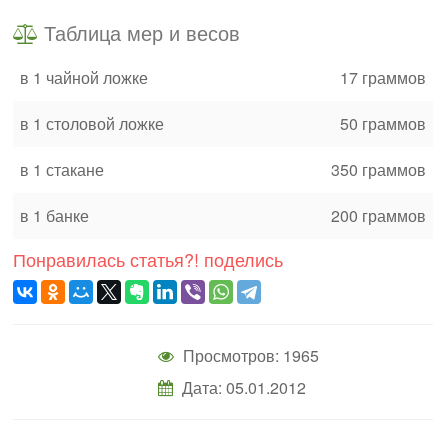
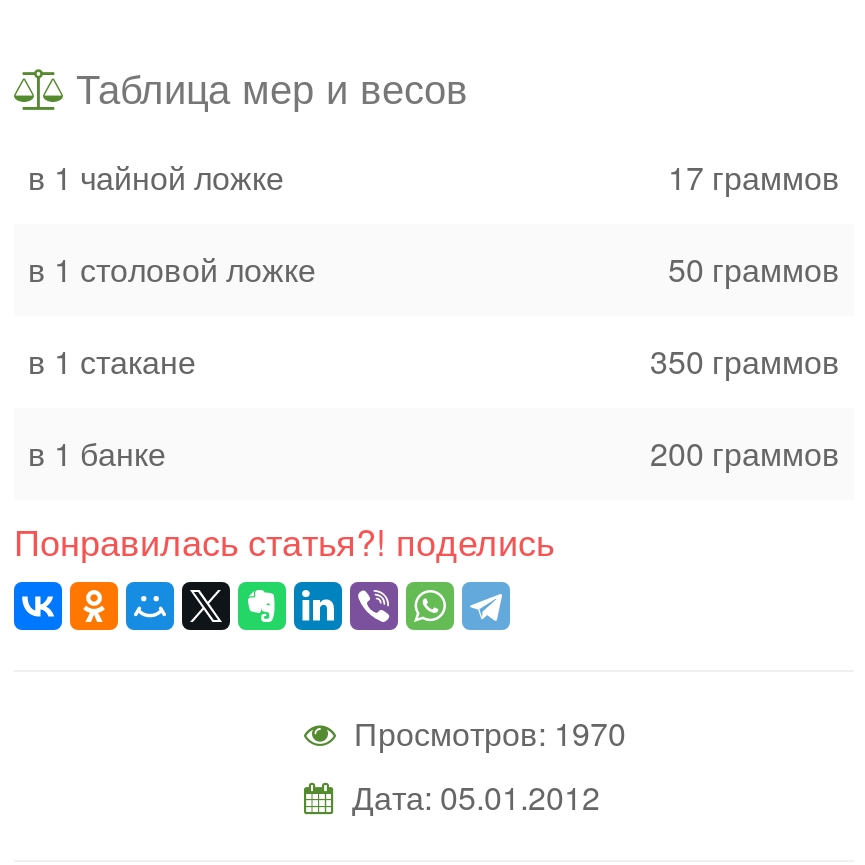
[179,344,319,367] Просмотров: 1965 -> [346,710,626,756] Просмотров: 1970

